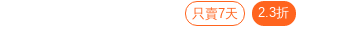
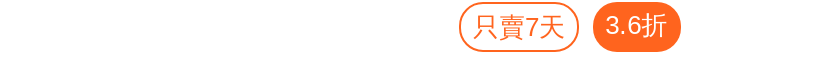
[192,5,289,21] 只賣7天 2.3折 -> [473,11,667,43] 只賣7天 3.6折

